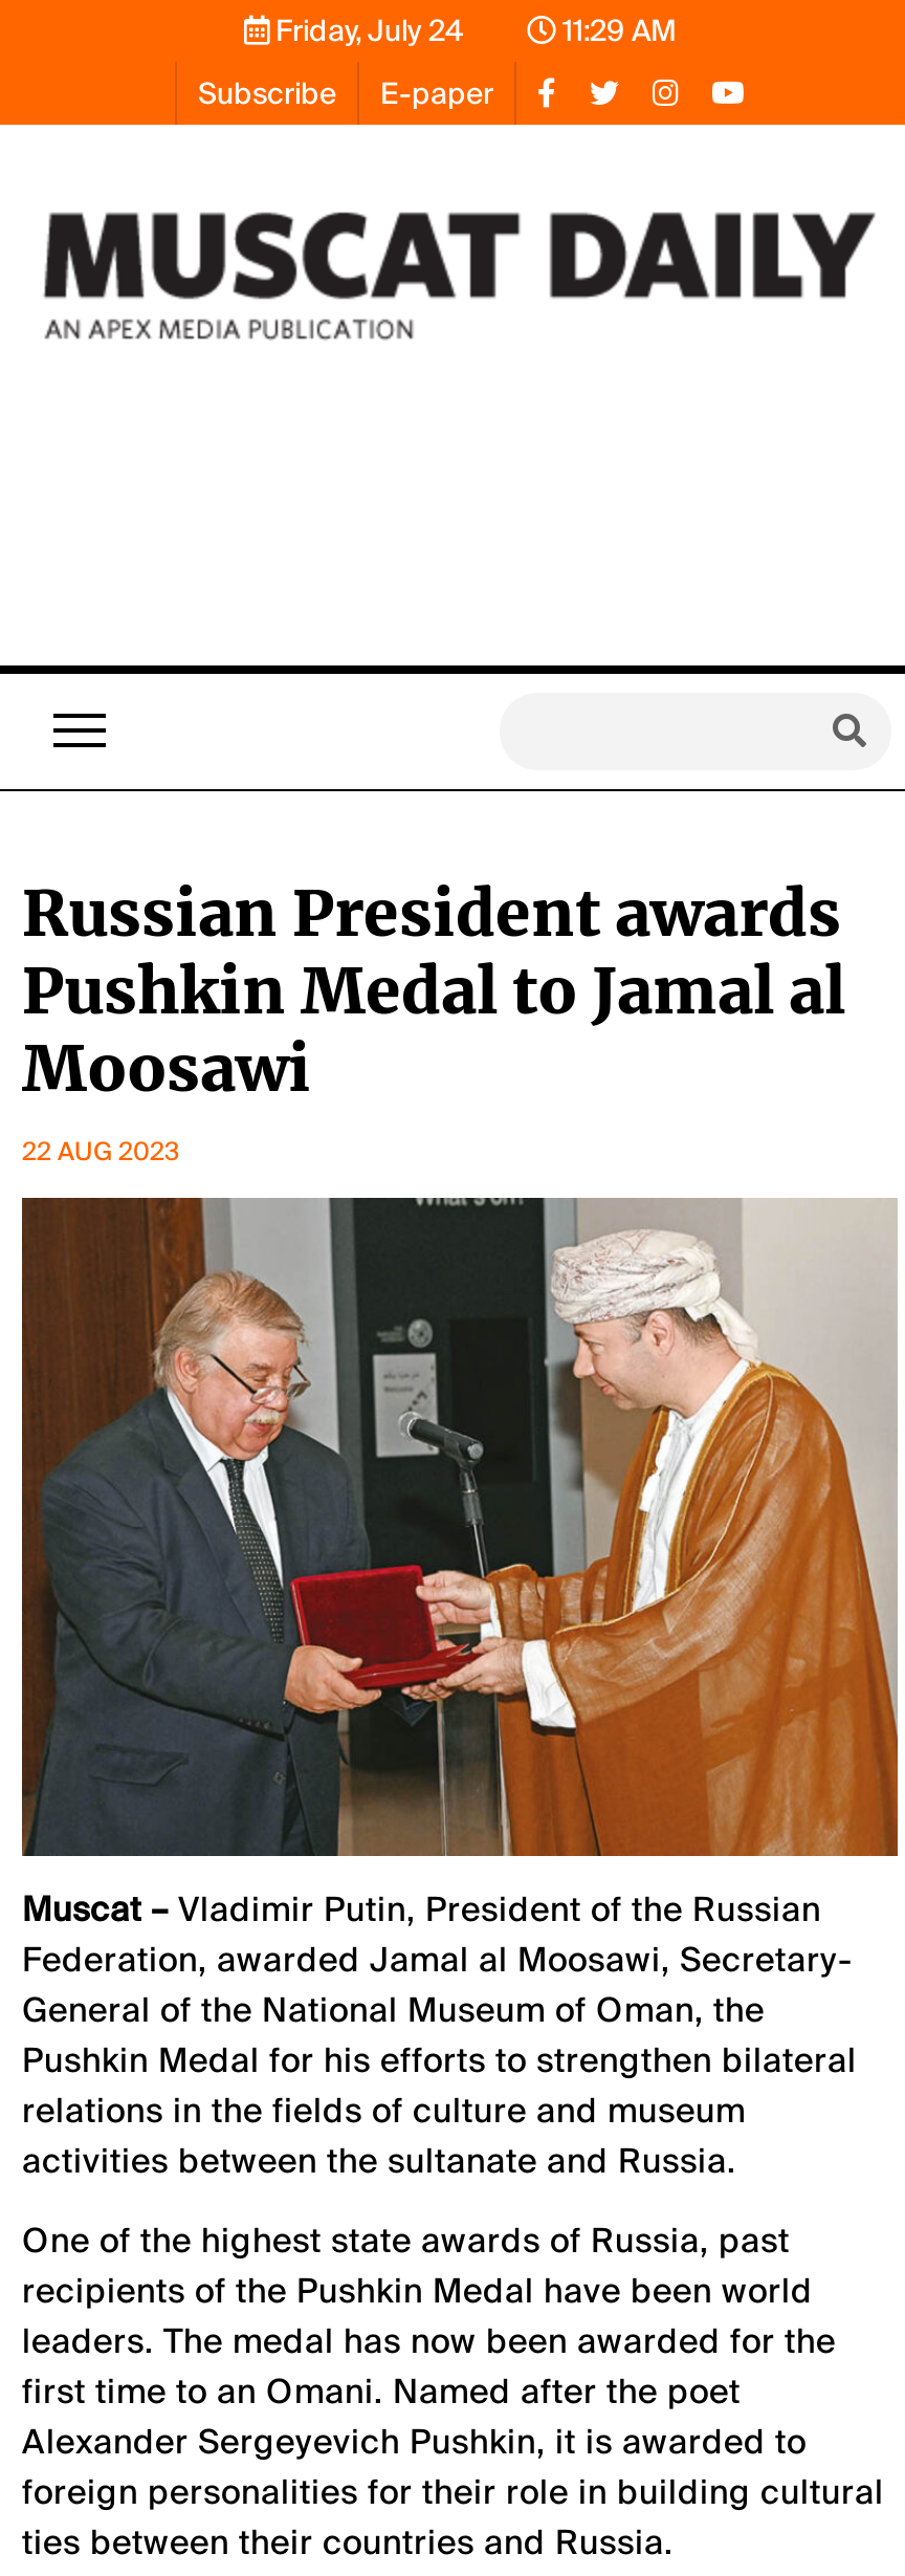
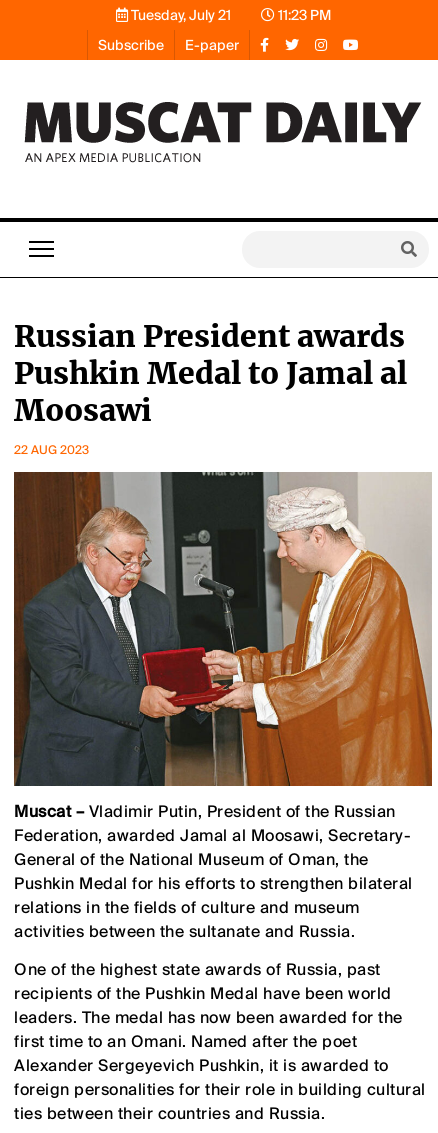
[269,12,676,49] Friday, July 24 | 11:29 AM -> [127,6,330,24] Tuesday, July 21 | 11:23 PM

